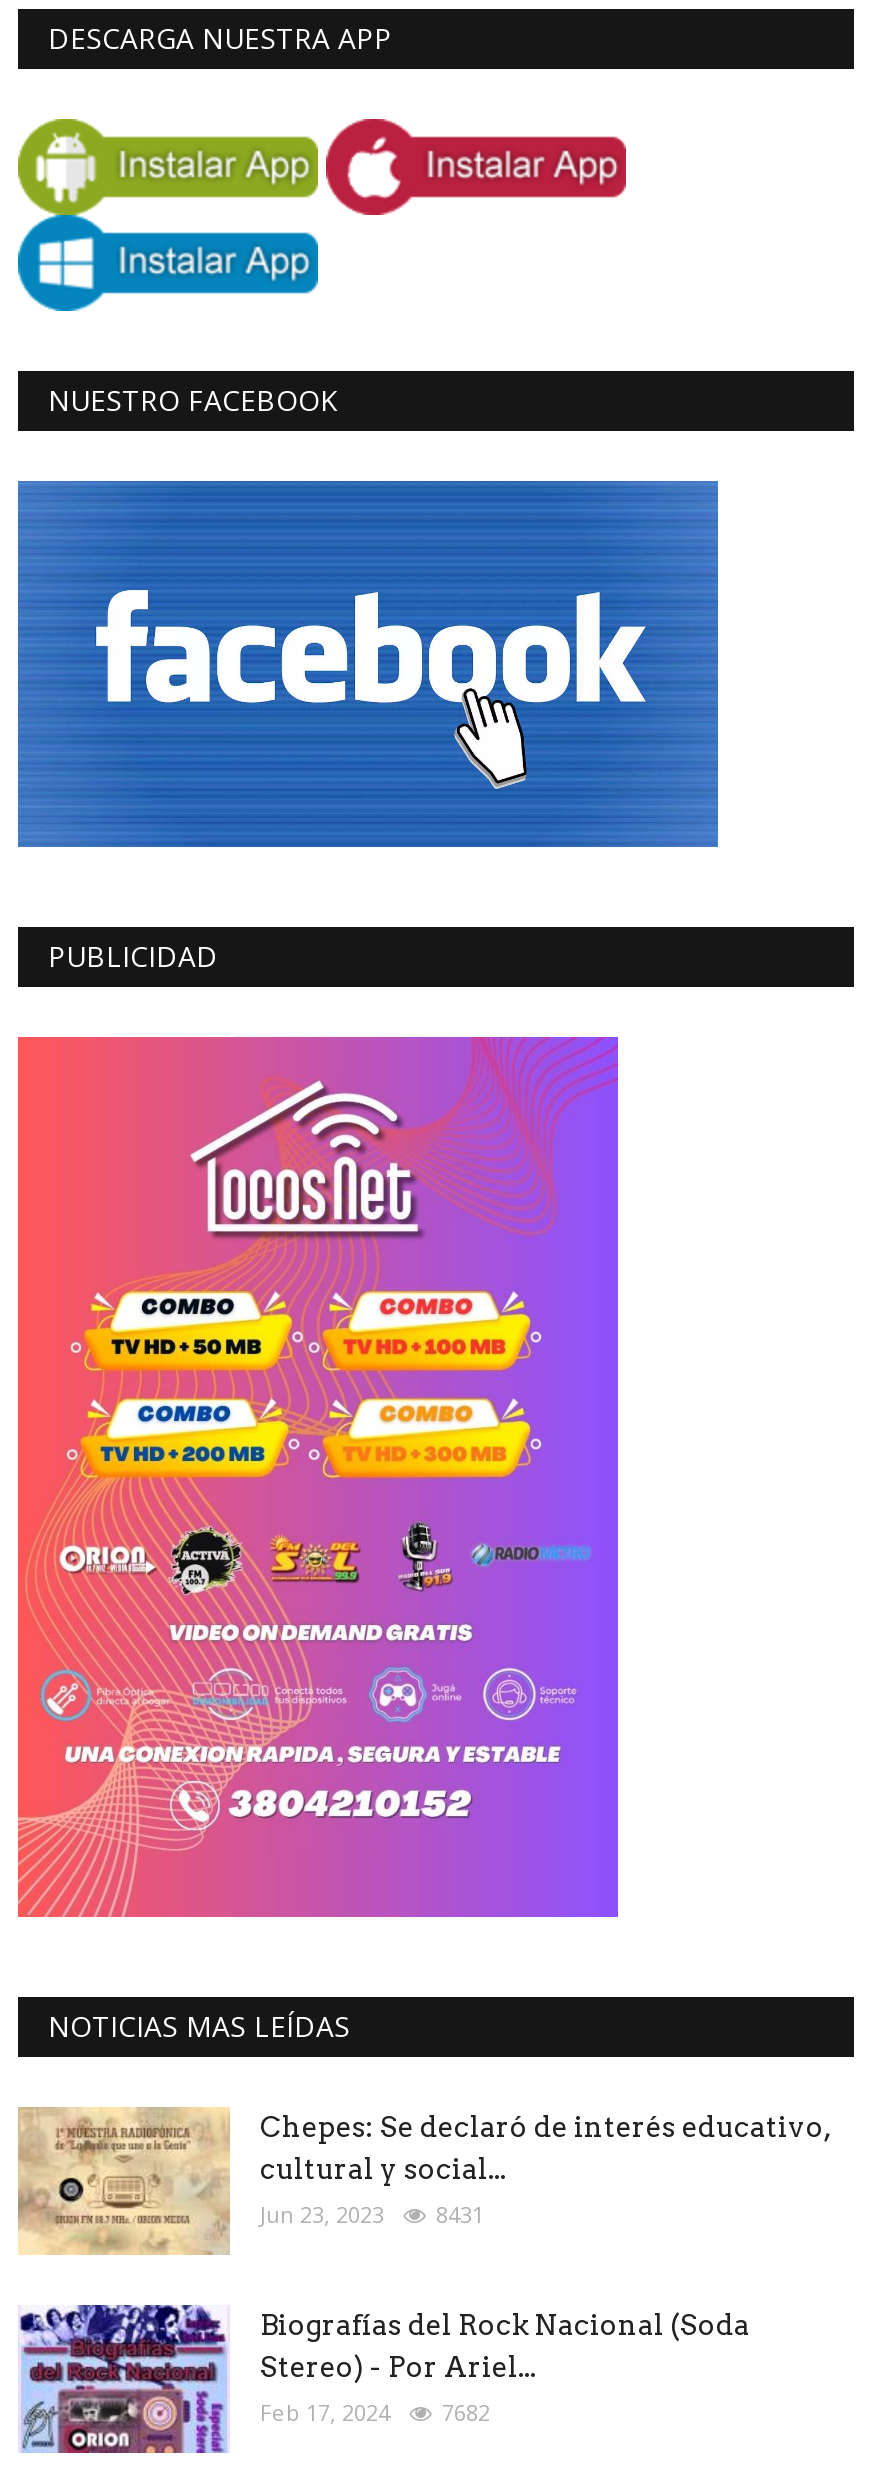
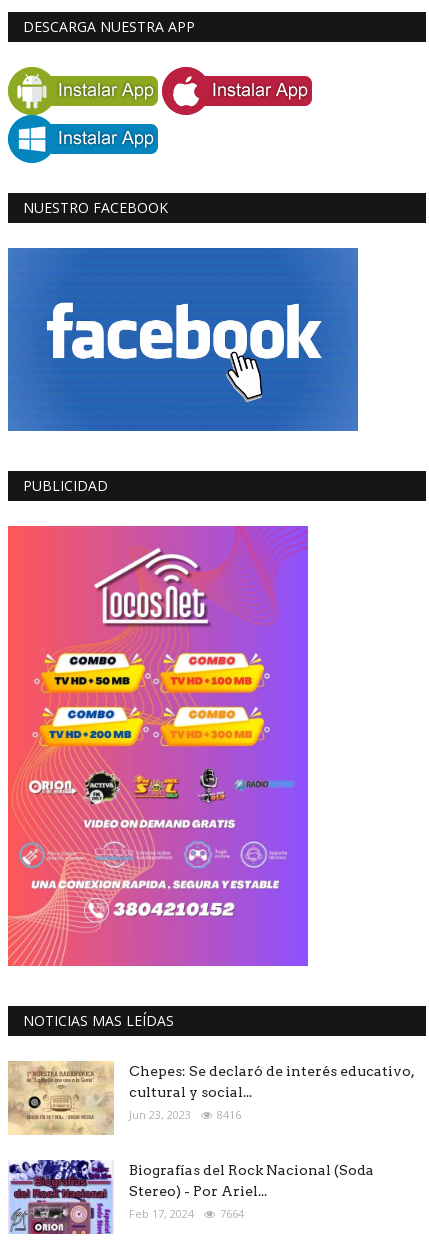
[260,2199,484,2229] Jun 23, 2023 8431 -> [129,1107,241,1122] Jun 23, 2023 8416
[260,2397,490,2427] Feb 17, 2024 7682 -> [129,1206,244,1221] Feb 17, 2024 7664

